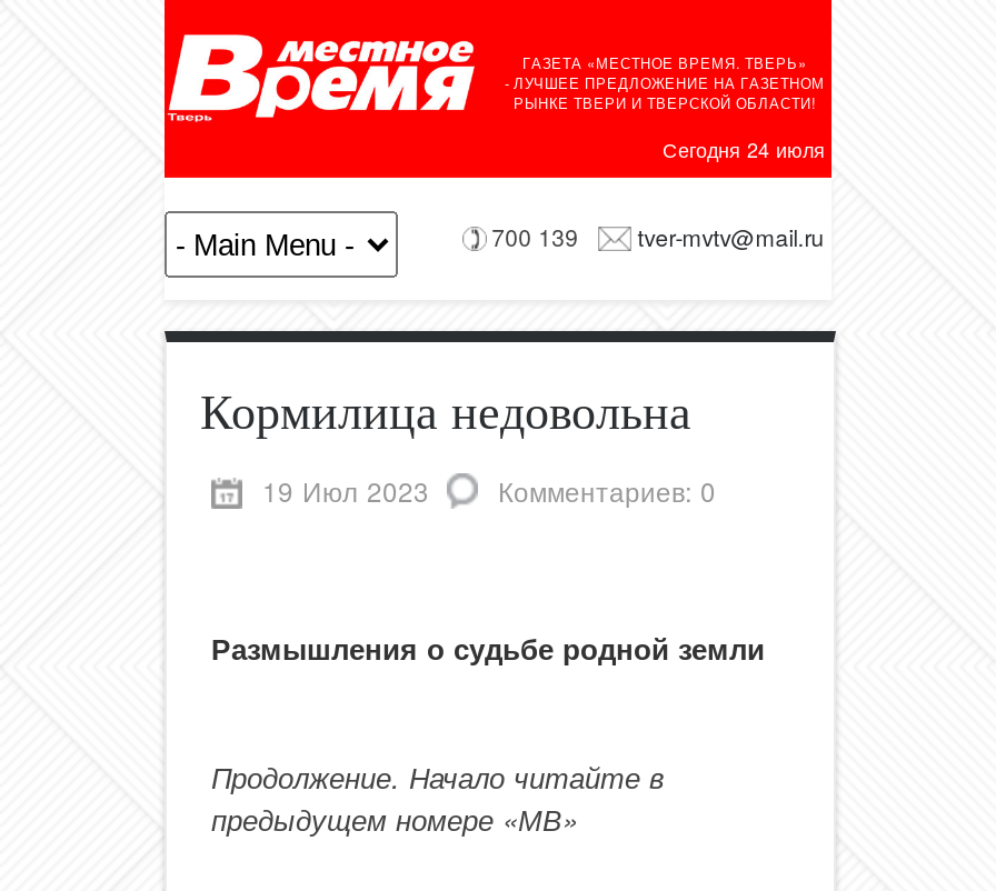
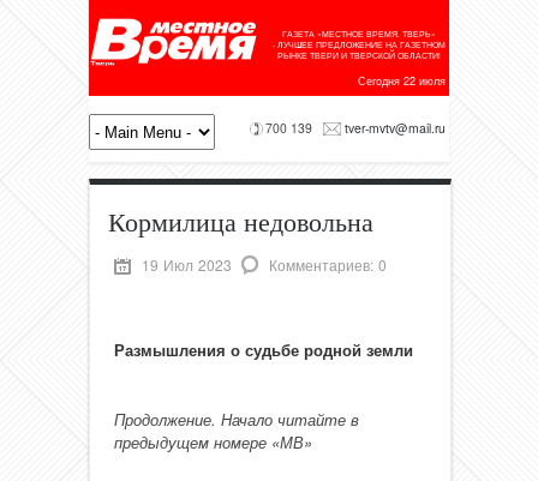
[663,136,825,165] Сегодня 24 июля -> [358,73,446,89] Сегодня 22 июля

